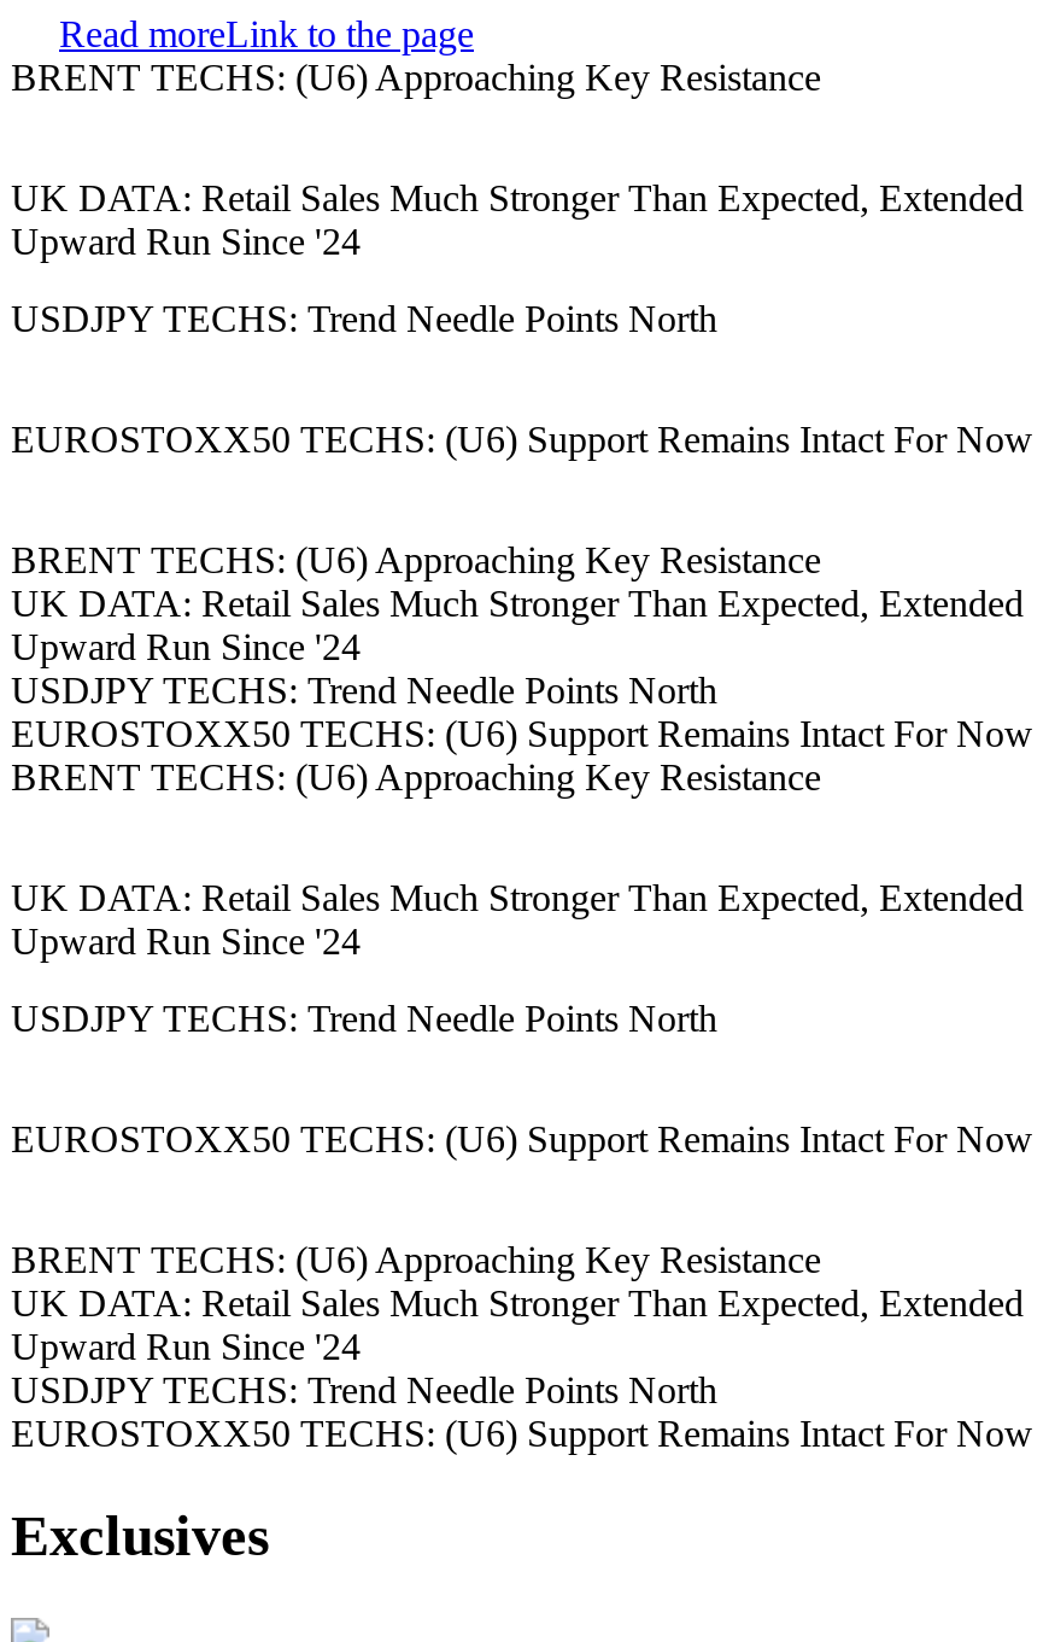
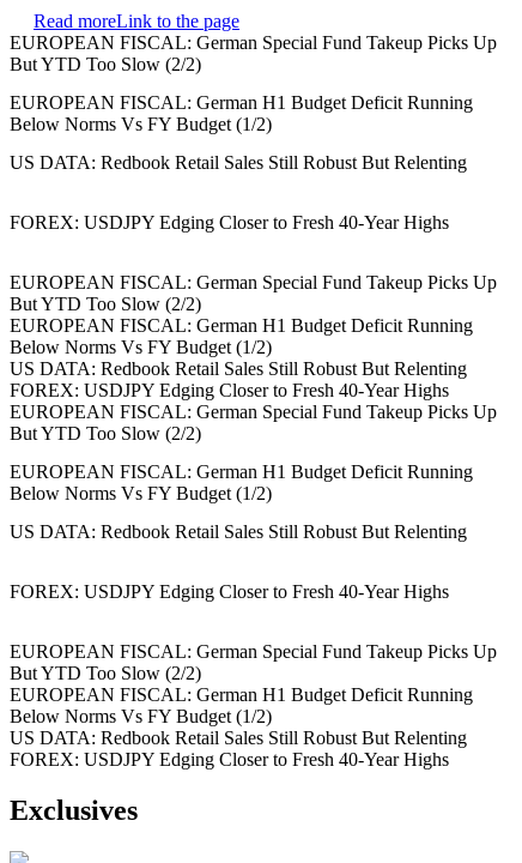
[11,57,821,98] BRENT TECHS: (U6) Approaching Key Resistance -> [10,33,497,75] EUROPEAN FISCAL: German Special Fund Takeup Picks Up | But YTD Too Slow (2/2)
[11,178,1024,262] UK DATA: Retail Sales Much Stronger Than Expected, Extended | Upward Run Since '24 -> [10,93,473,134] EUROPEAN FISCAL: German H1 Budget Deficit Running | Below Norms Vs FY Budget (1/2)
[11,298,717,339] USDJPY TECHS: Trend Needle Points North -> [10,152,467,173] US DATA: Redbook Retail Sales Still Robust But Relenting
[11,419,1033,460] EUROSTOXX50 TECHS: (U6) Support Remains Intact For Now -> [10,212,449,233] FOREX: USDJPY Edging Closer to Fresh 40-Year Highs
[11,540,1033,798] BRENT TECHS: (U6) Approaching Key Resistance | UK DATA: Retail Sales Much Stronger Than Expected, Extended | Upward Run Since '24 | USDJPY TECHS: Trend Needle Points North | EUROSTOXX50 TECHS: (U6) Support Remains Intact For Now | BRENT TECHS: (U6) Approaching Key Resistance -> [10,272,497,444] EUROPEAN FISCAL: German Special Fund Takeup Picks Up | But YTD Too Slow (2/2) | EUROPEAN FISCAL: German H1 Budget Deficit Running | Below Norms Vs FY Budget (1/2) | US DATA: Redbook Retail Sales Still Robust But Relenting | FOREX: USDJPY Edging Closer to Fresh 40-Year Highs | EUROPEAN FISCAL: German Special Fund Takeup Picks Up | But YTD Too Slow (2/2)
[11,878,1024,962] UK DATA: Retail Sales Much Stronger Than Expected, Extended | Upward Run Since '24 -> [10,462,473,504] EUROPEAN FISCAL: German H1 Budget Deficit Running | Below Norms Vs FY Budget (1/2)
[11,998,717,1039] USDJPY TECHS: Trend Needle Points North -> [10,522,467,542] US DATA: Redbook Retail Sales Still Robust But Relenting
[11,1119,1033,1160] EUROSTOXX50 TECHS: (U6) Support Remains Intact For Now -> [10,582,449,602] FOREX: USDJPY Edging Closer to Fresh 40-Year Highs
[11,1240,1033,1454] BRENT TECHS: (U6) Approaching Key Resistance | UK DATA: Retail Sales Much Stronger Than Expected, Extended | Upward Run Since '24 | USDJPY TECHS: Trend Needle Points North | EUROSTOXX50 TECHS: (U6) Support Remains Intact For Now -> [10,641,497,770] EUROPEAN FISCAL: German Special Fund Takeup Picks Up | But YTD Too Slow (2/2) | EUROPEAN FISCAL: German H1 Budget Deficit Running | Below Norms Vs FY Budget (1/2) | US DATA: Redbook Retail Sales Still Robust But Relenting | FOREX: USDJPY Edging Closer to Fresh 40-Year Highs

